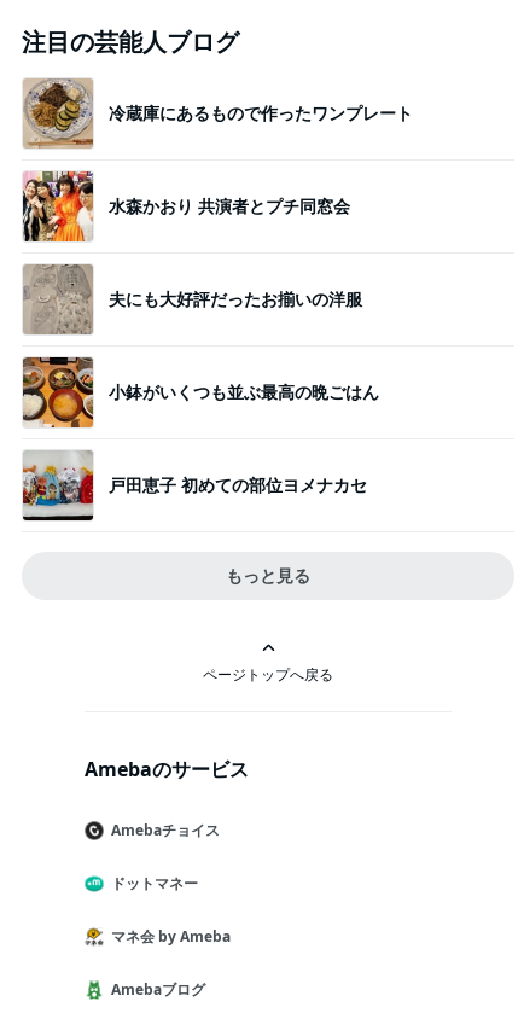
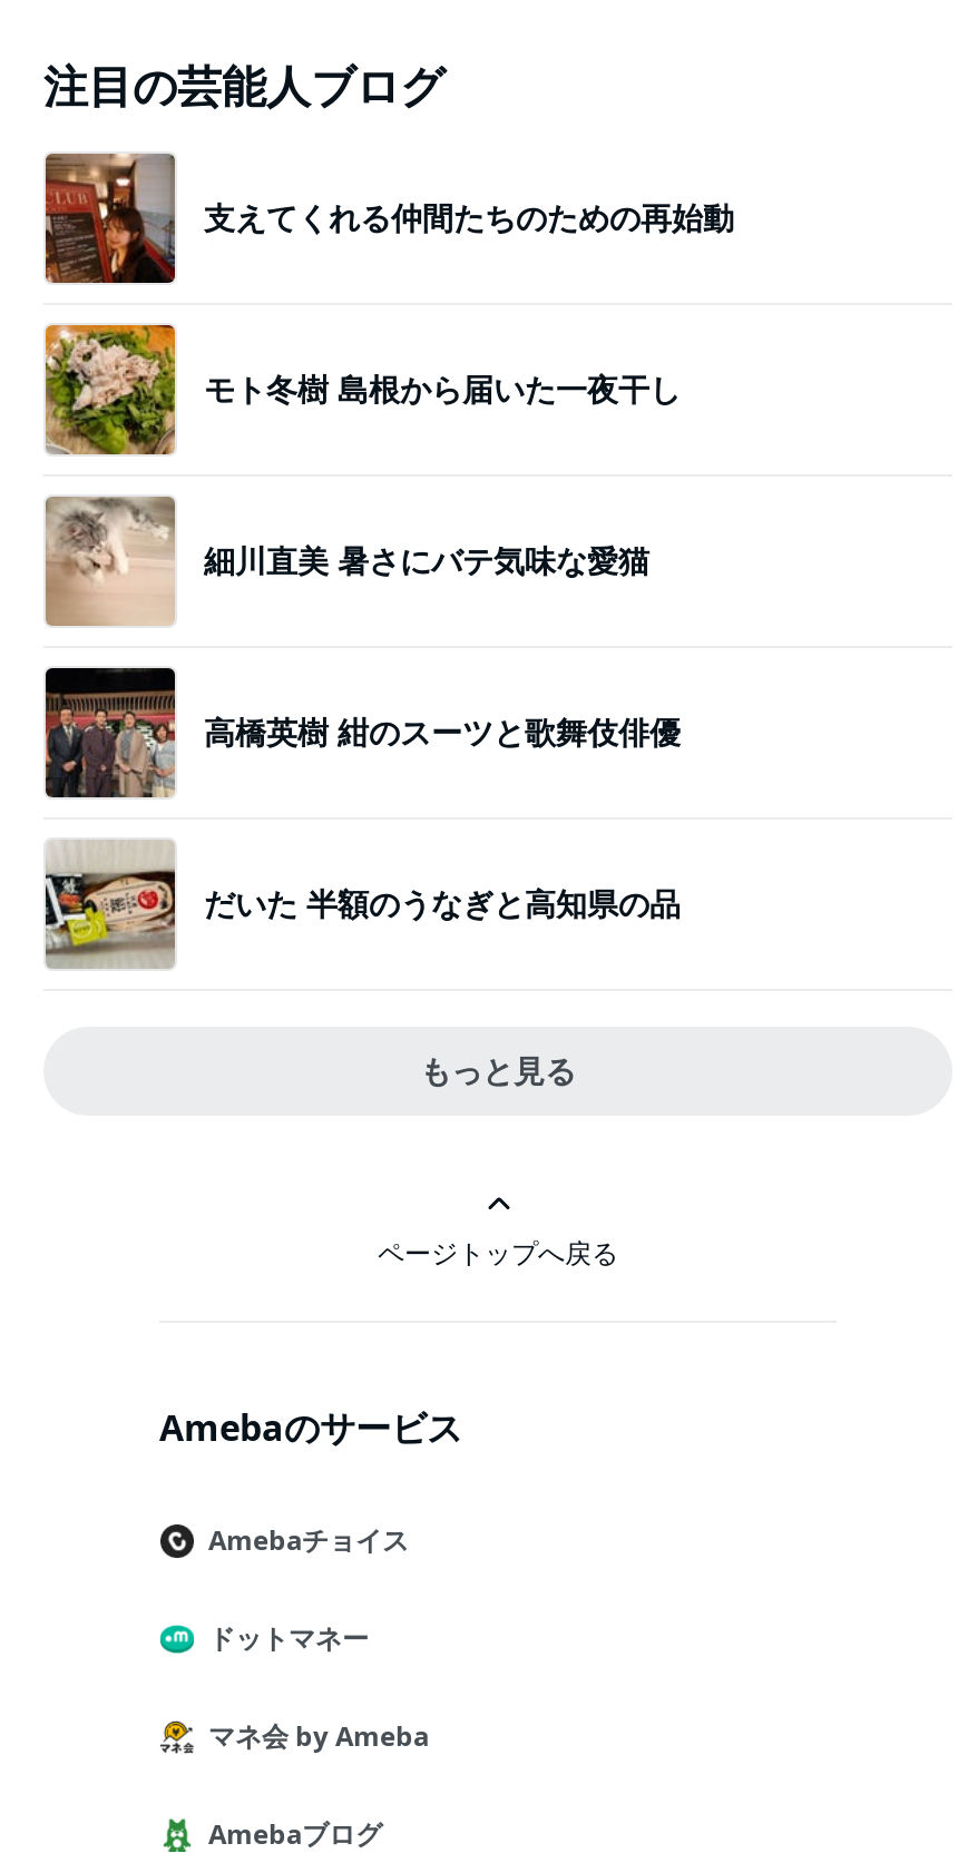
[22,78,413,149] [image] | 冷蔵庫にあるもので作ったワンプレート -> [43,154,734,285] [image] | 支えてくれる仲間たちのための再始動
[22,170,350,243] [image] | 水森かおり 共演者とプチ同窓会 -> [43,323,681,457] [image] | モト冬樹 島根から届いた一夜干し
[23,264,362,334] [image] | 夫にも大好評だったお揃いの洋服 -> [46,499,649,626] [image] | 細川直美 暑さにバテ気味な愛猫
[22,356,379,429] [image] | 小鉢がいくつも並ぶ最高の晩ごはん -> [43,666,681,800] [image] | 高橋英樹 紺のスーツと歌舞伎俳優
[22,452,367,522] [image] | 戸田恵子 初めての部位ヨメナカセ -> [43,851,681,969] [image] | だいた 半額のうなぎと高知県の品

